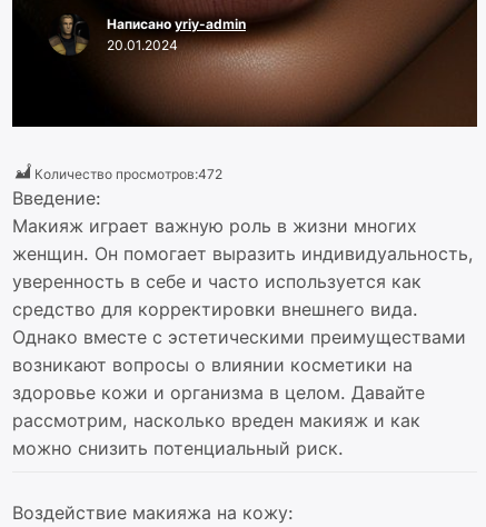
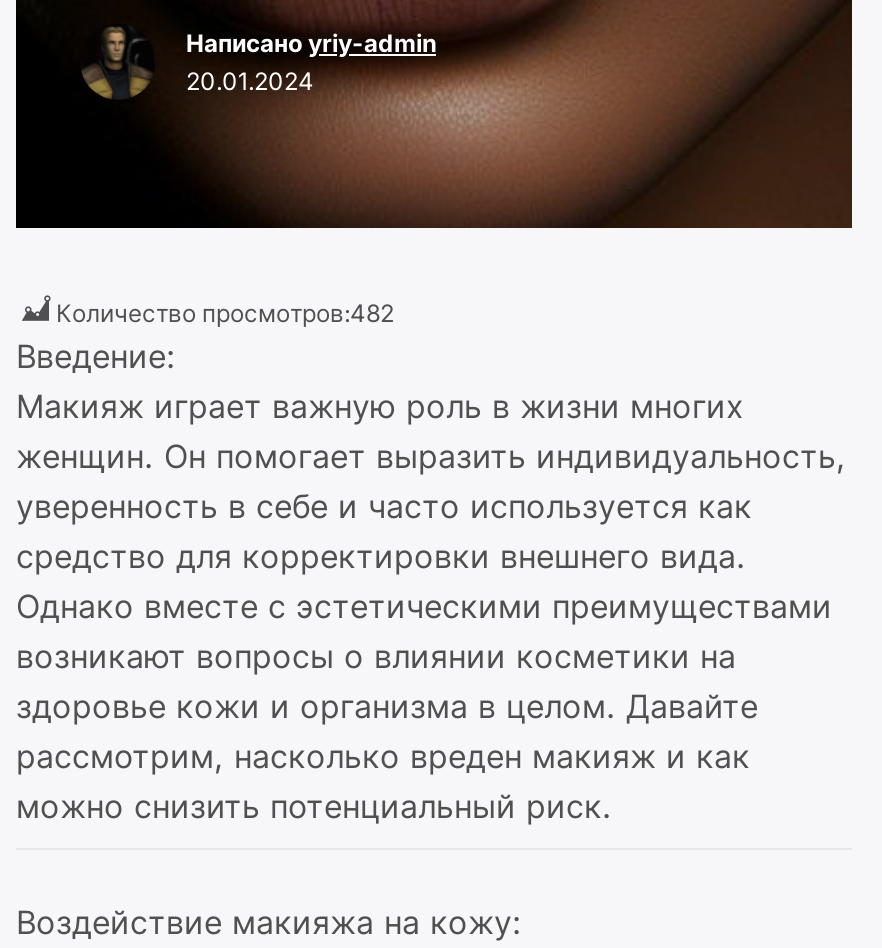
[34,165,222,182] Количество просмотров:472 -> [56,297,394,327] Количество просмотров:482

